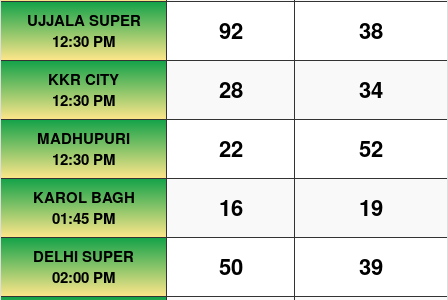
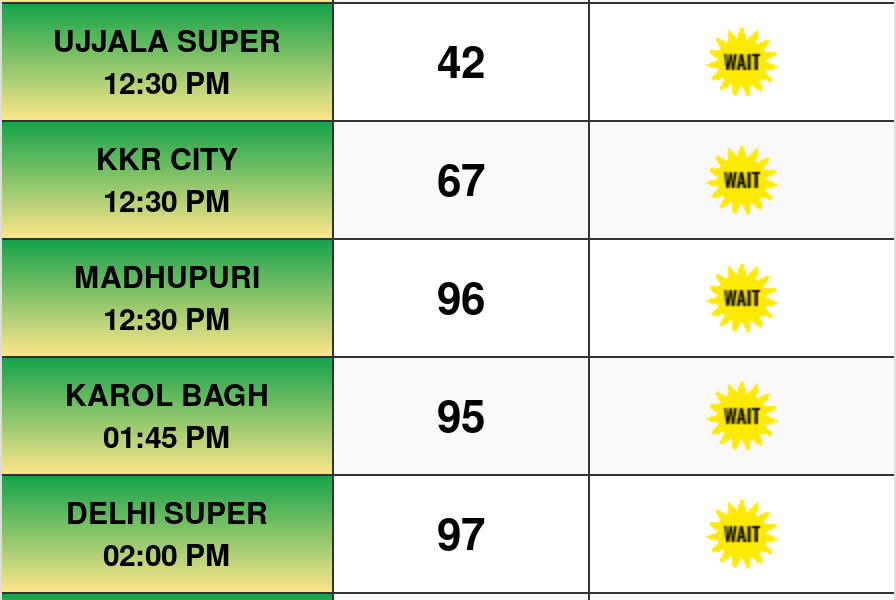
[218,14,383,46] 92 | 38 -> [437,28,485,92] 42
[218,73,383,105] 28 | 34 -> [437,146,485,210] 67
[218,132,383,164] 22 | 52 -> [437,264,485,328] 96
[218,191,383,223] 16 | 19 -> [437,382,485,446] 95
[218,250,383,282] 50 | 39 -> [437,500,485,564] 97

